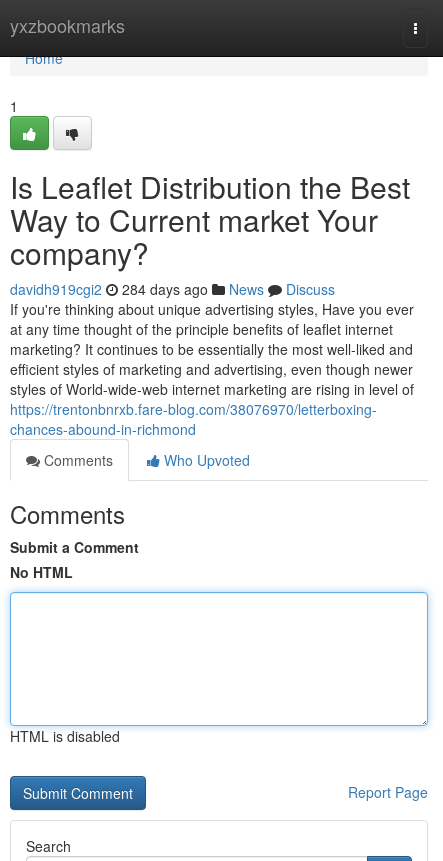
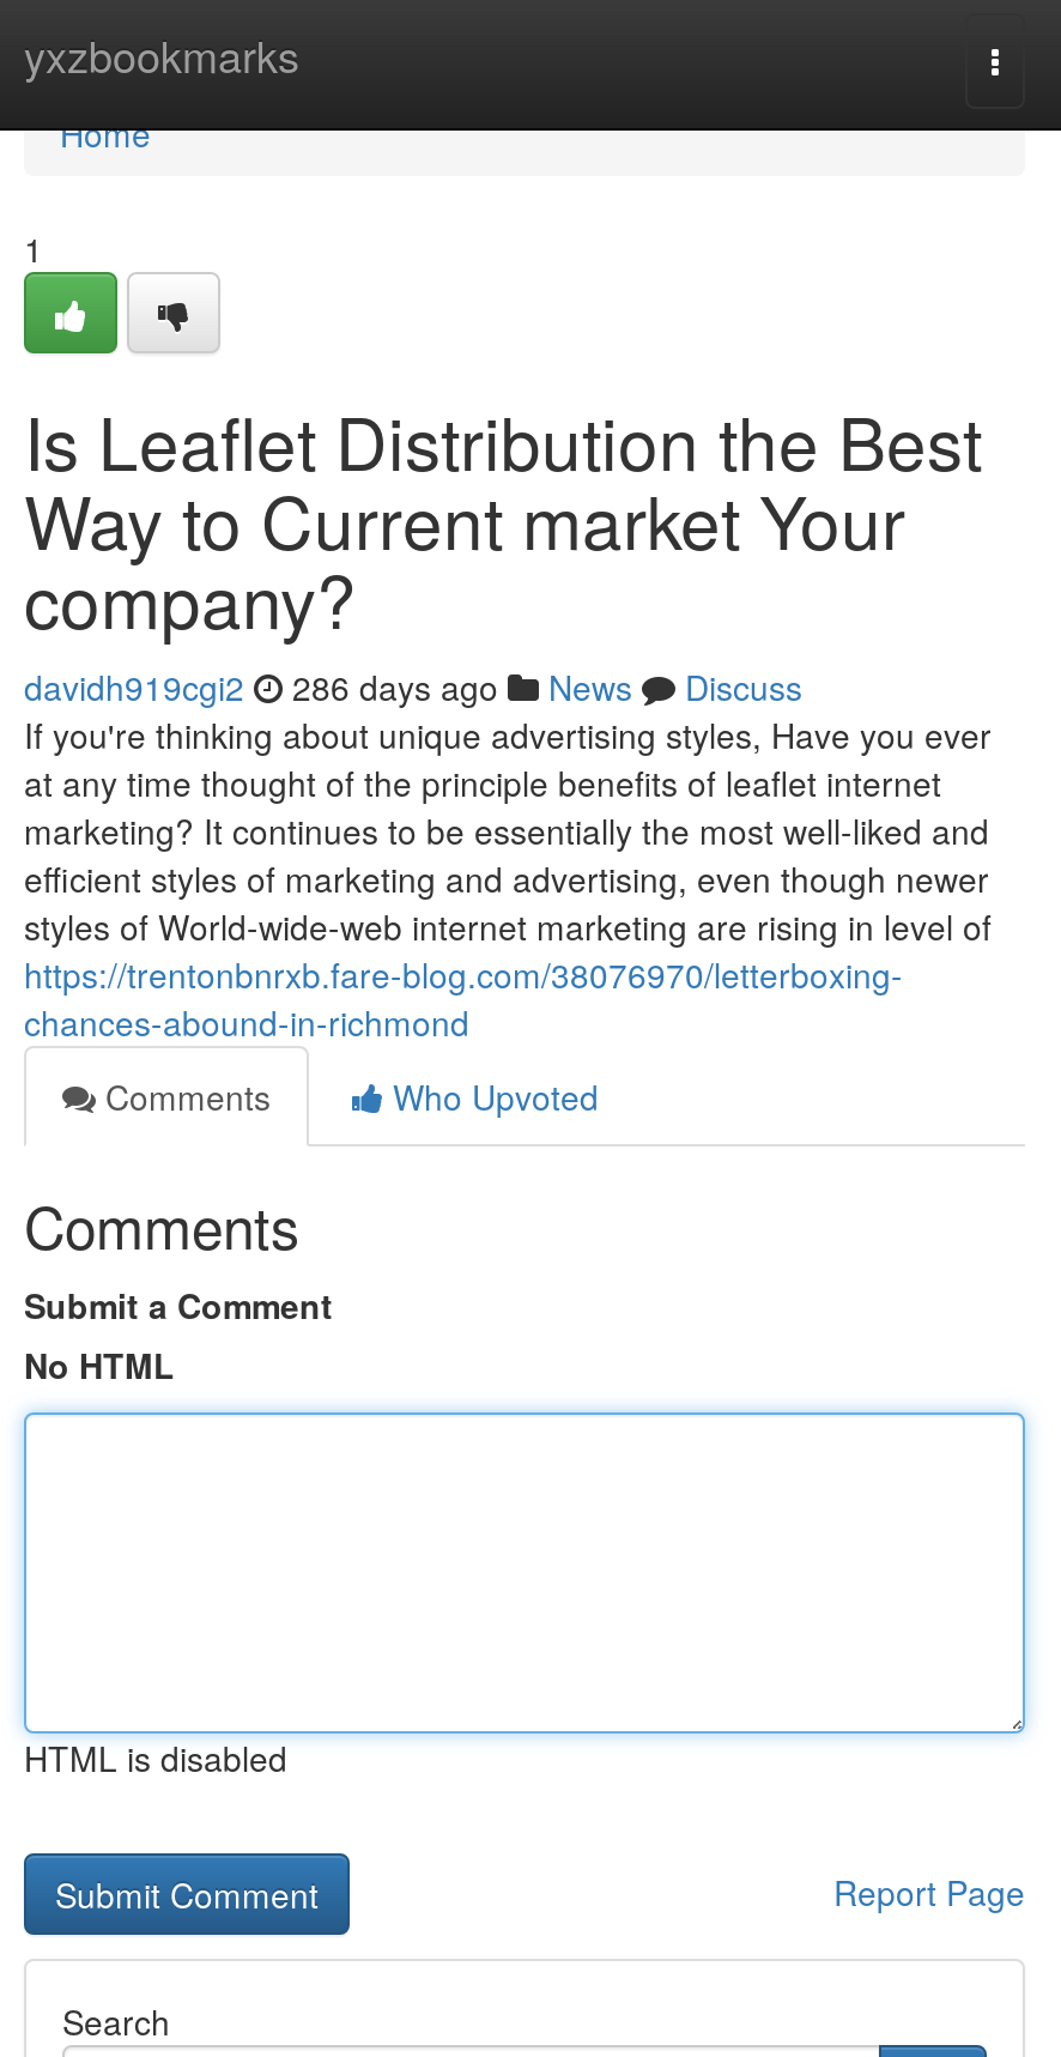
[10,279,335,299] davidh919cgi2 284 days ago News Discuss -> [24,663,802,710] davidh919cgi2 286 days ago News Discuss

